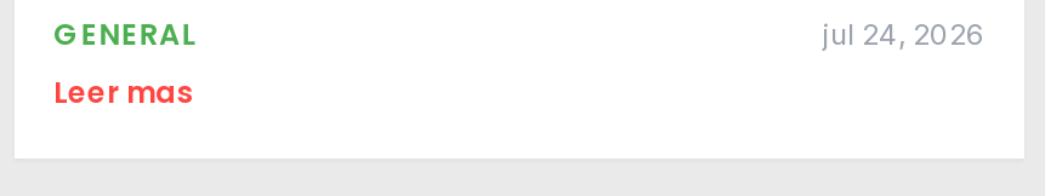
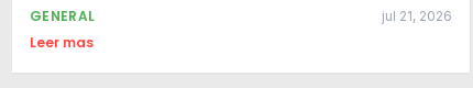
[823,15,986,52] jul 24, 2026 -> [382,7,452,24] jul 21, 2026

